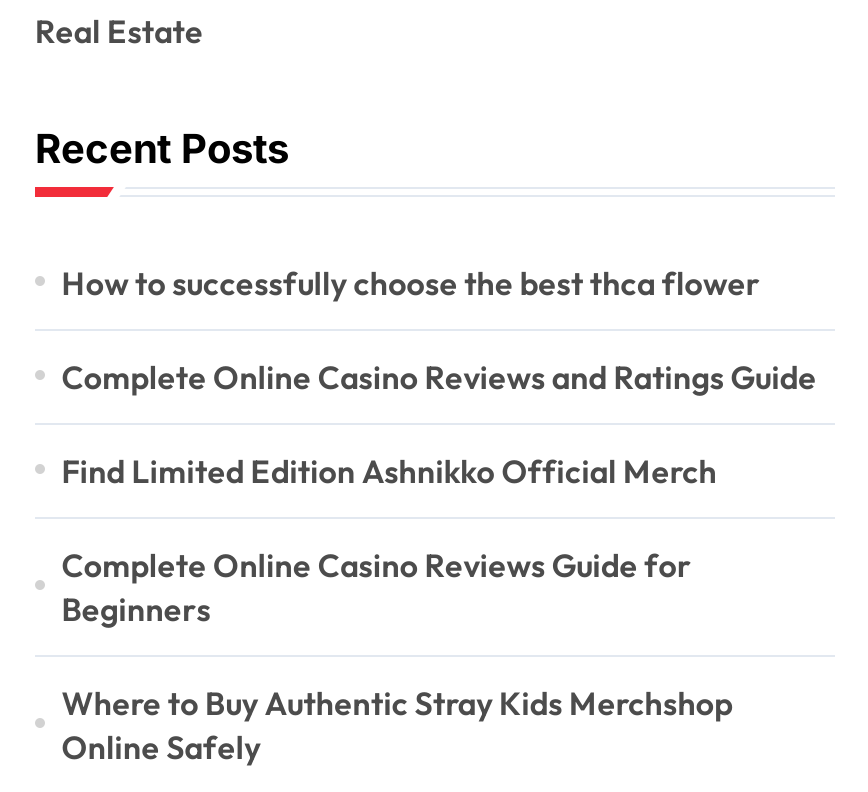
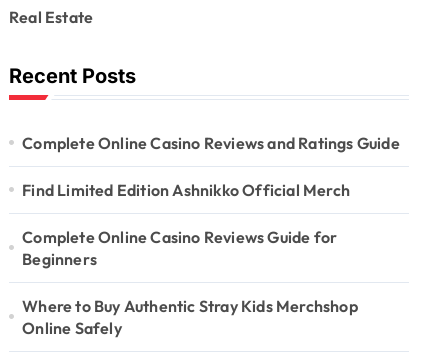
[61,262,760,302] How to successfully choose the best thca flower -> none

